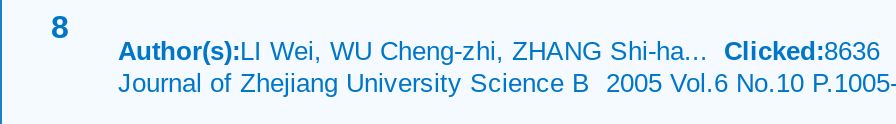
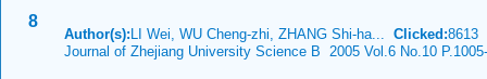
[118,36,896,66] Author(s):LI Wei, WU Cheng-zhi, ZHANG Shi-ha... Clicked:8636 -> [64,26,487,42] Author(s):LI Wei, WU Cheng-zhi, ZHANG Shi-ha... Clicked:8613

